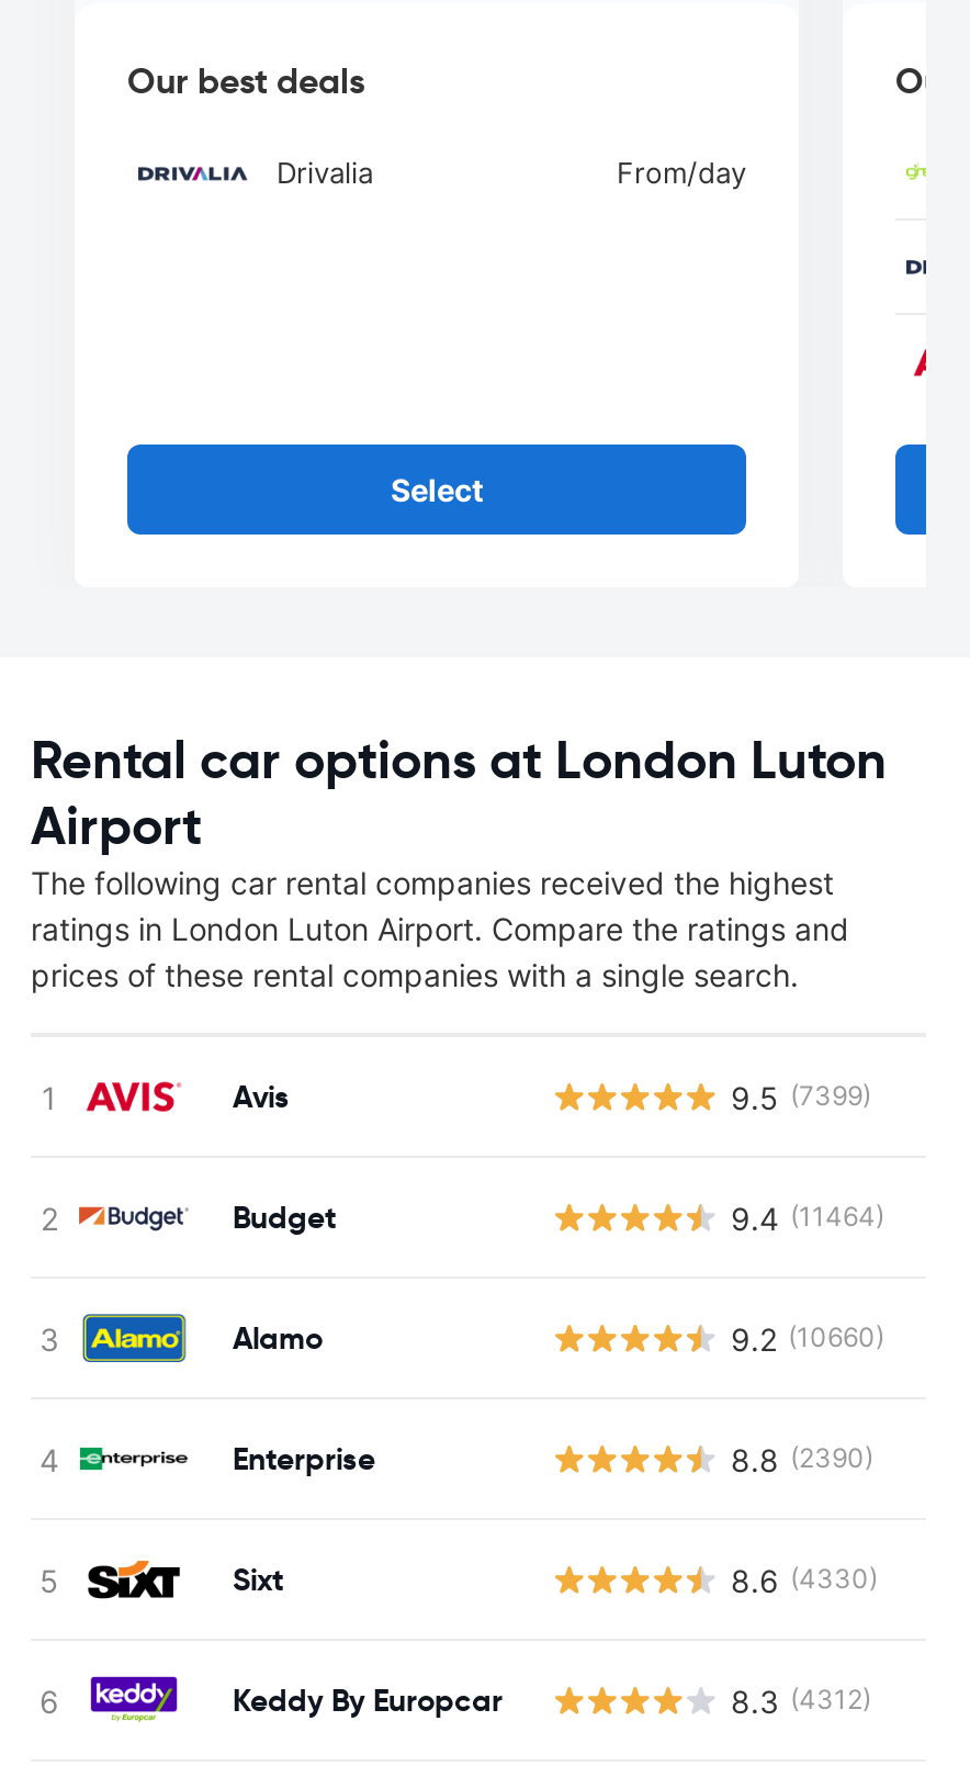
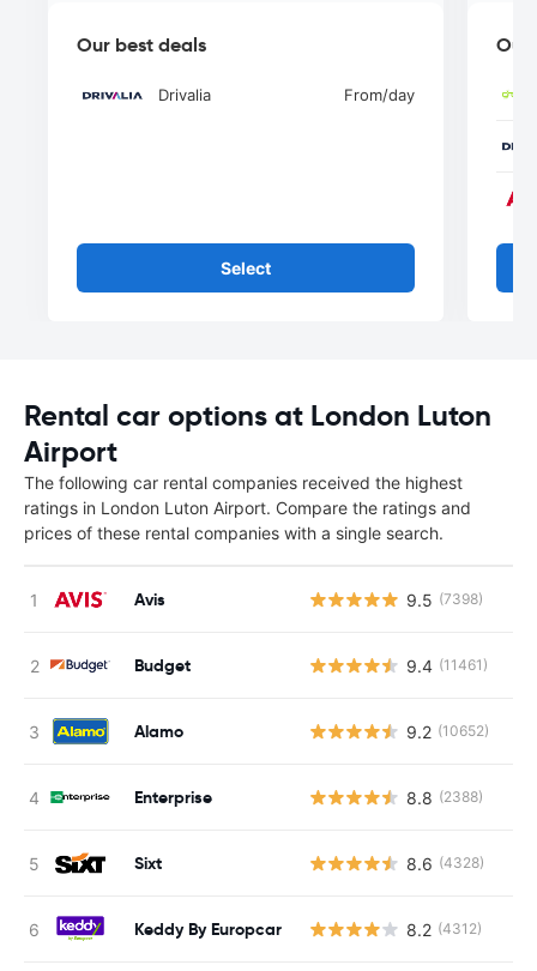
[731,1078,871,1115] 9.5 (7399) -> [406,589,483,610] 9.5 (7398)
[731,1199,884,1236] 9.4 (11464) -> [406,655,488,676] 9.4 (11461)
[731,1319,884,1357] 9.2 (10660) -> [406,721,489,741] 9.2 (10652)
[731,1440,873,1477] 8.8 (2390) -> [406,787,483,807] 8.8 (2388)
[731,1561,878,1598] 8.6 (4330) -> [406,853,484,873] 8.6 (4328)
[731,1681,871,1719] 8.3 (4312) -> [406,919,482,939] 8.2 (4312)

